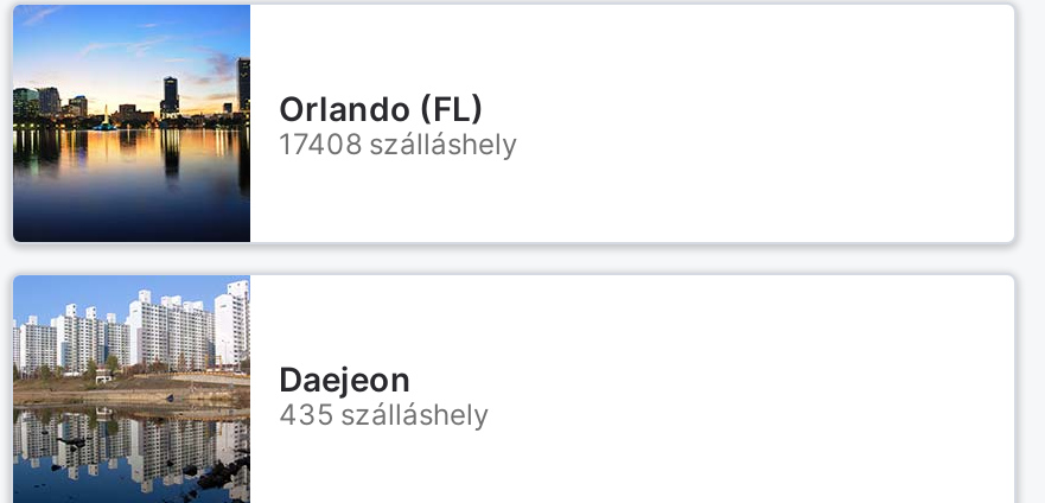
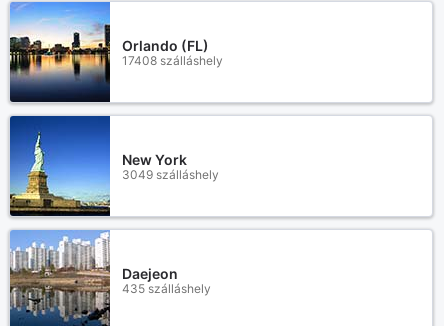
none -> [9,115,219,214] [image] | New York | 3049 szálláshely

